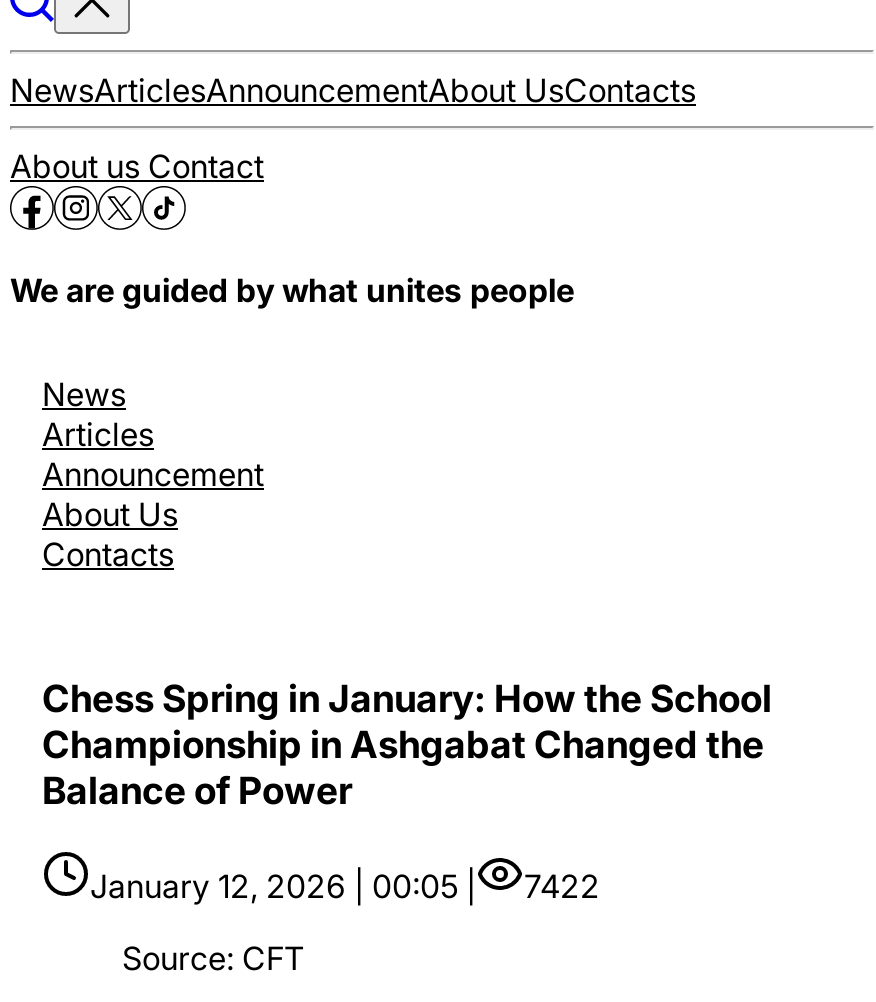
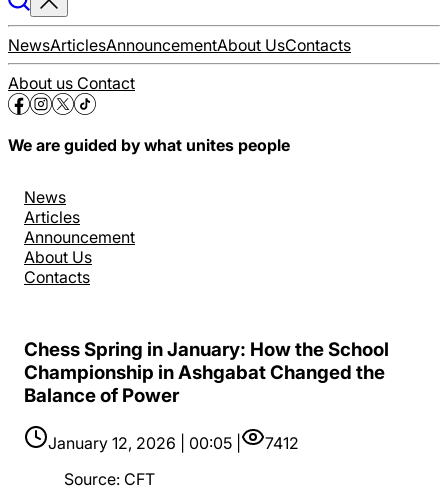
[524,867,600,907] 7422 -> [265,433,299,453] 7412

